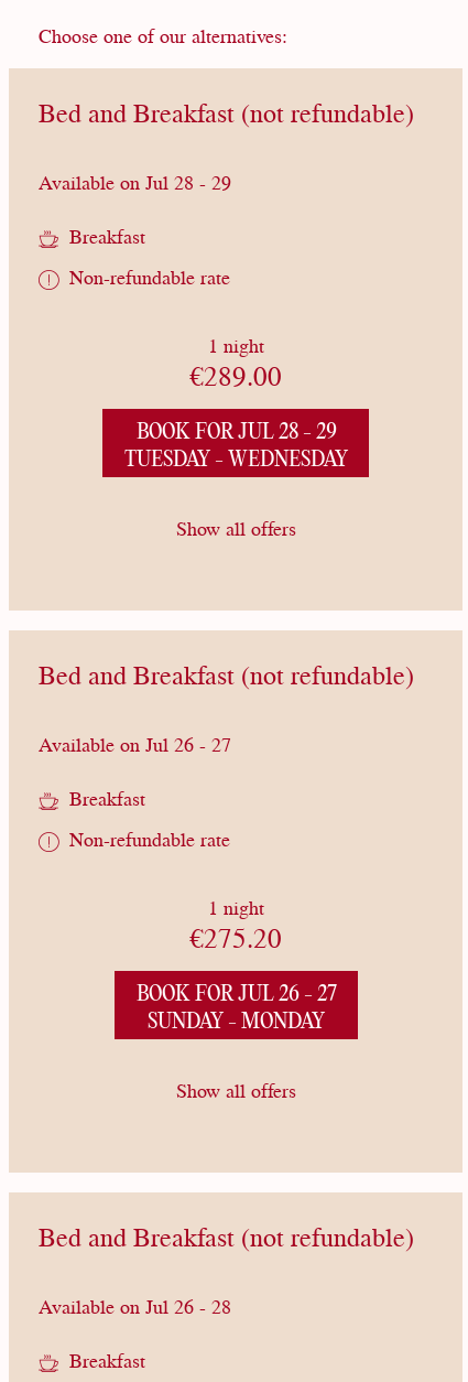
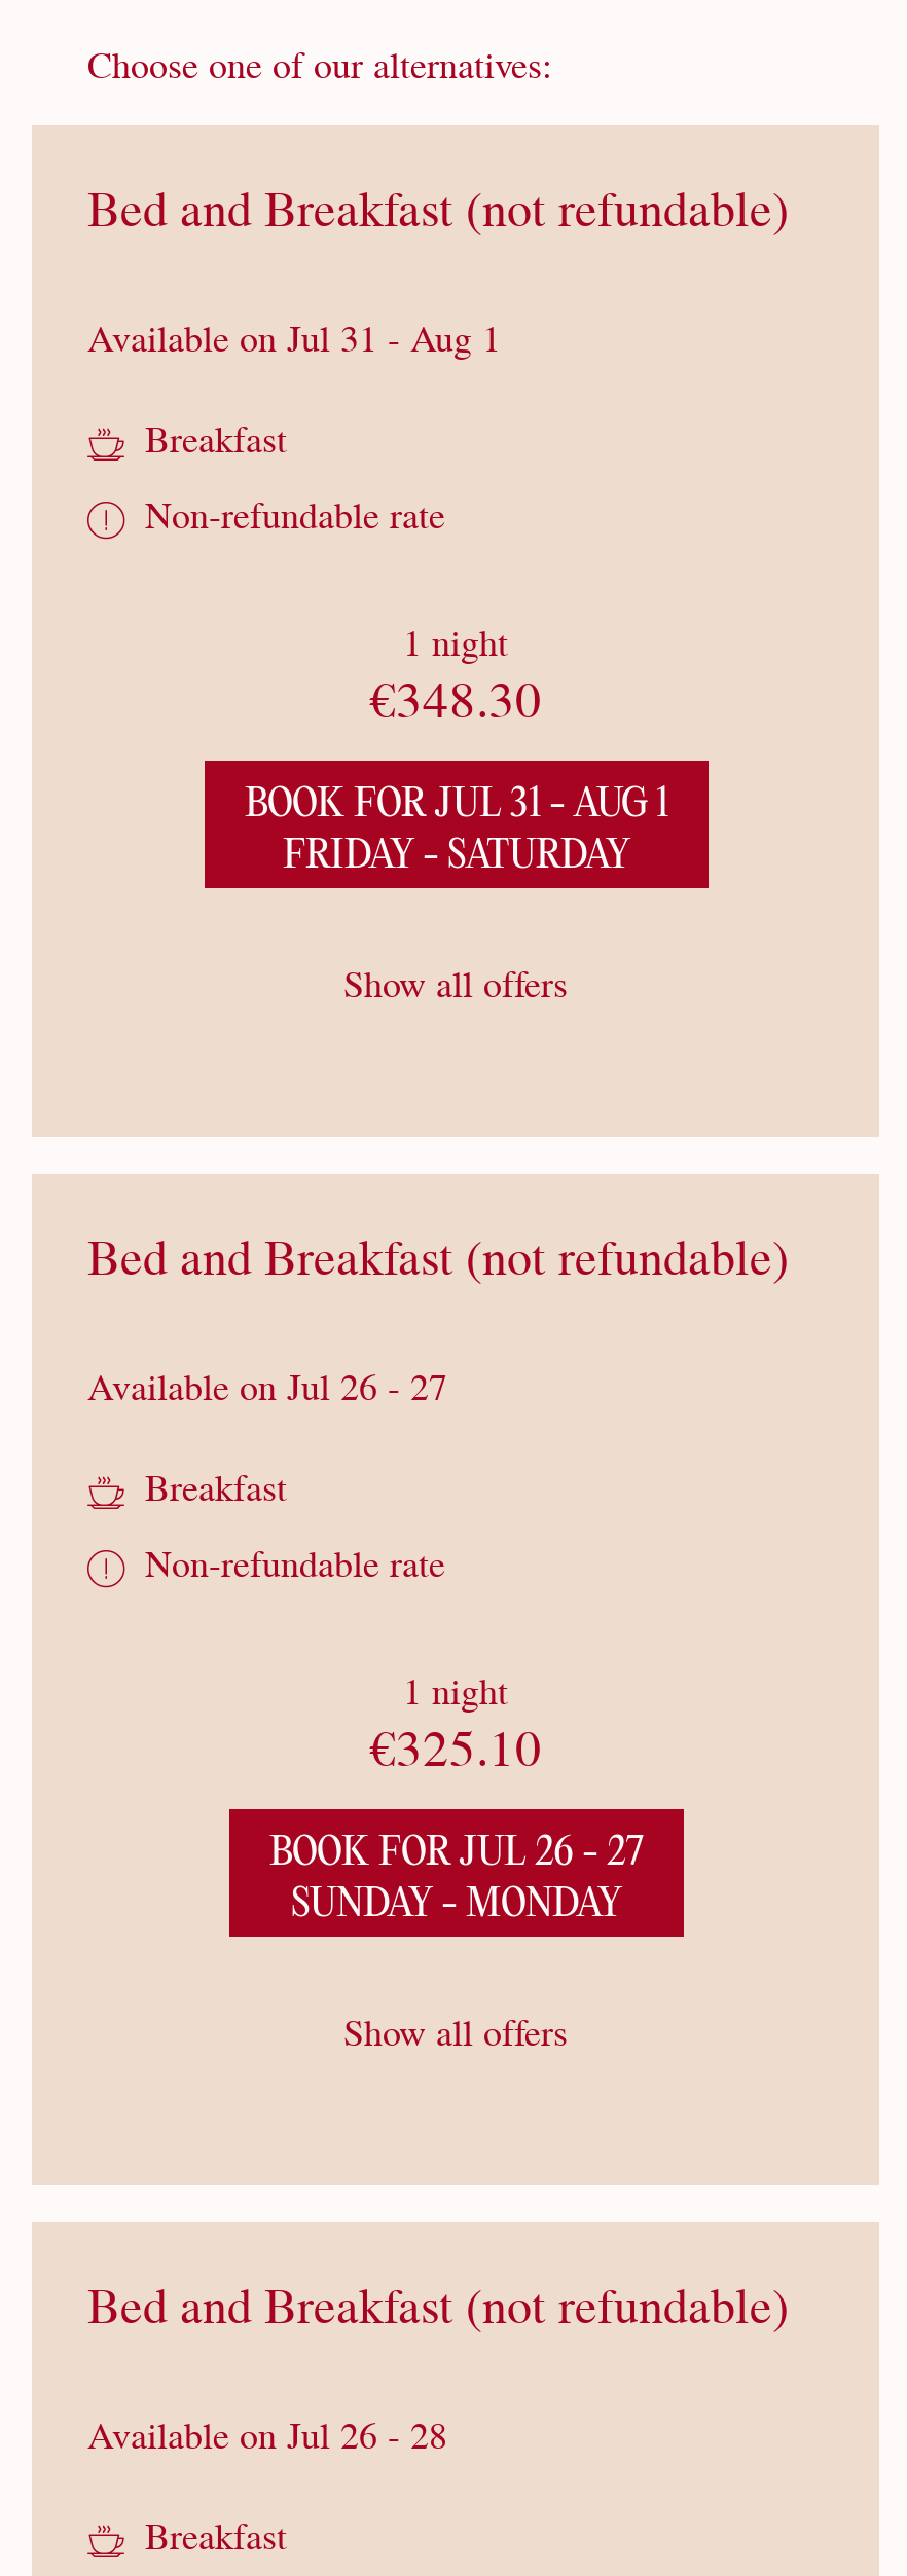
[39,169,231,195] Available on Jul 28 - 29 -> [87,312,501,362] Available on Jul 31 - Aug 1
[189,356,282,395] €289.00 -> [369,662,542,734] €348.30
[124,422,348,471] BOOK FOR JUL 28 - 29 | TUESDAY - WEDNESDAY -> [245,785,668,876] BOOK FOR JUL 31 - AUG 1 | FRIDAY - SATURDAY
[189,918,282,957] €275.20 -> [369,1710,542,1782] €325.10

